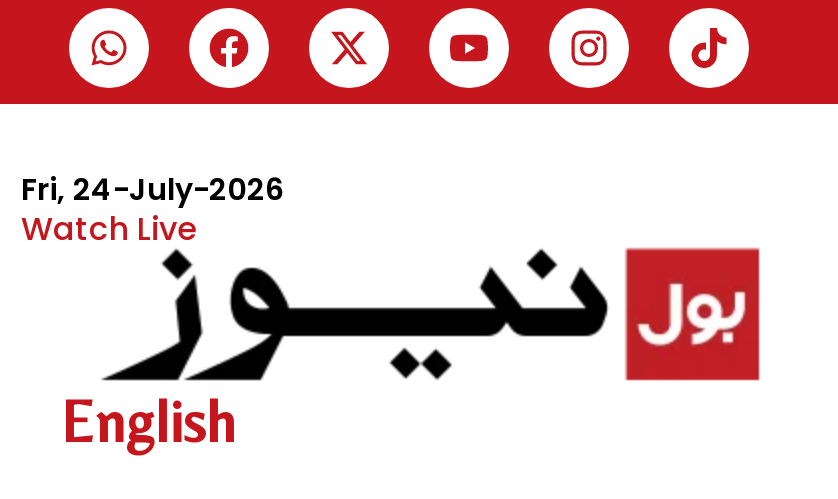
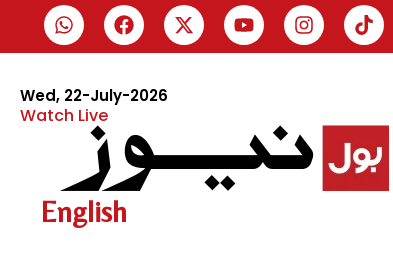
[21,168,285,210] Fri, 24-July-2026 -> [20,85,168,106] Wed, 22-July-2026

